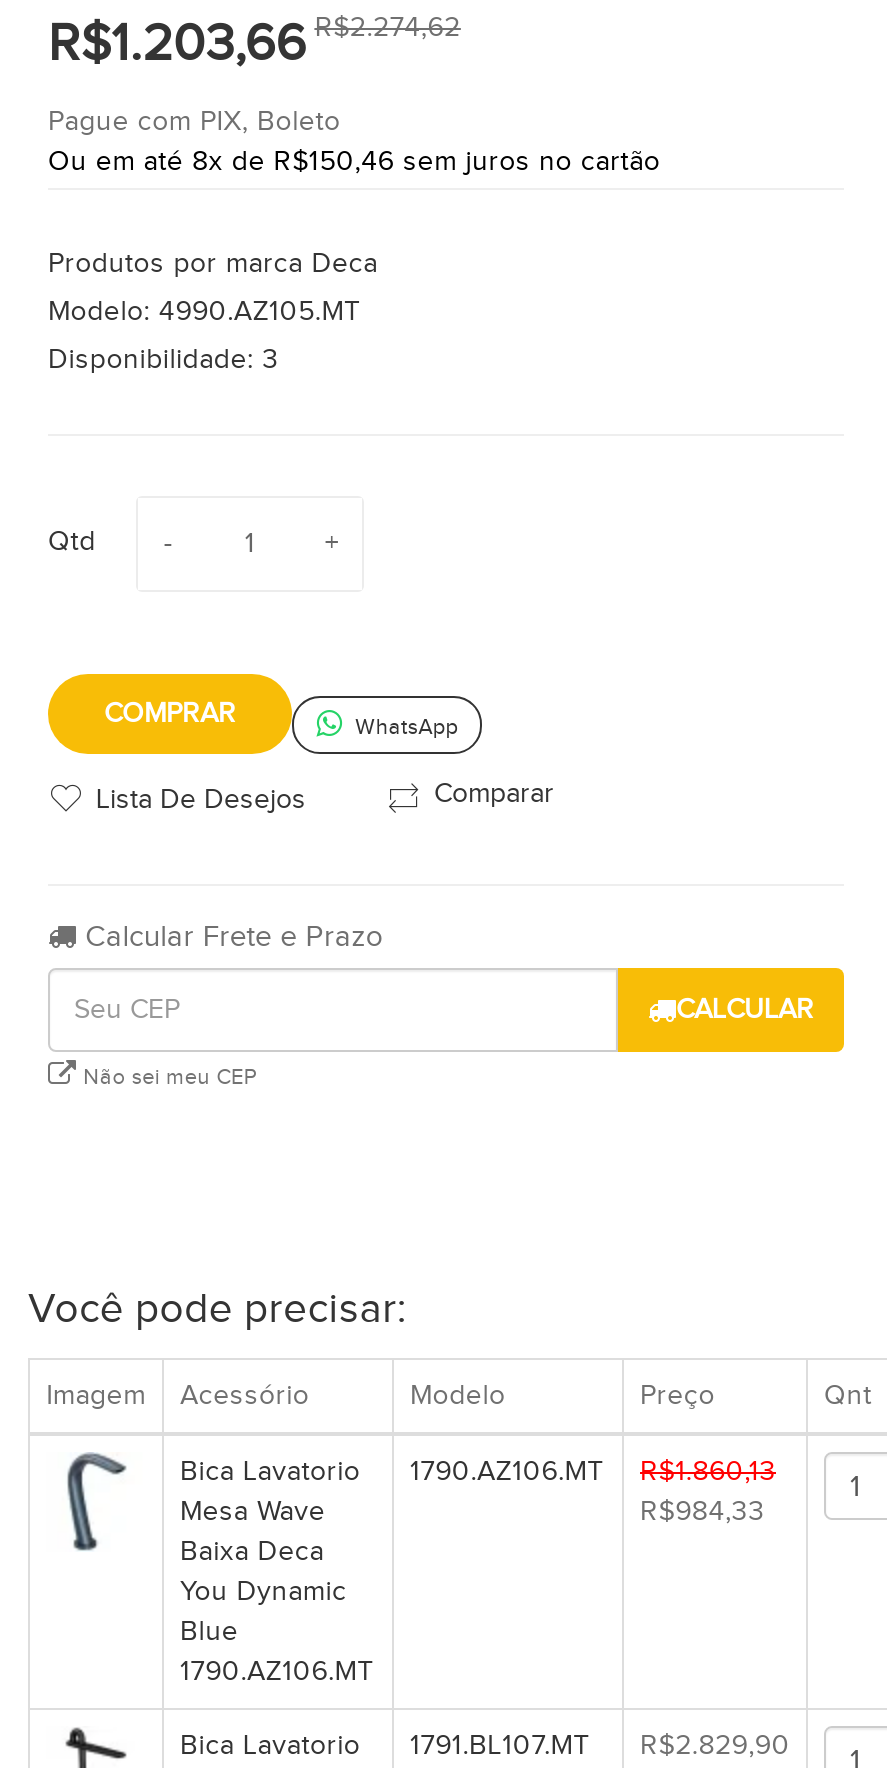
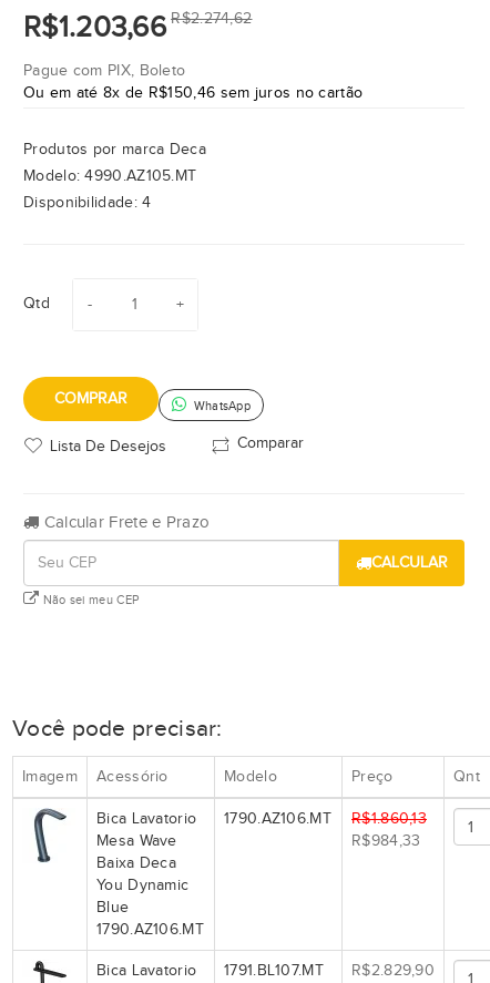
[48,345,279,377] Disponibilidade: 3 -> [23,194,151,212] Disponibilidade: 4

